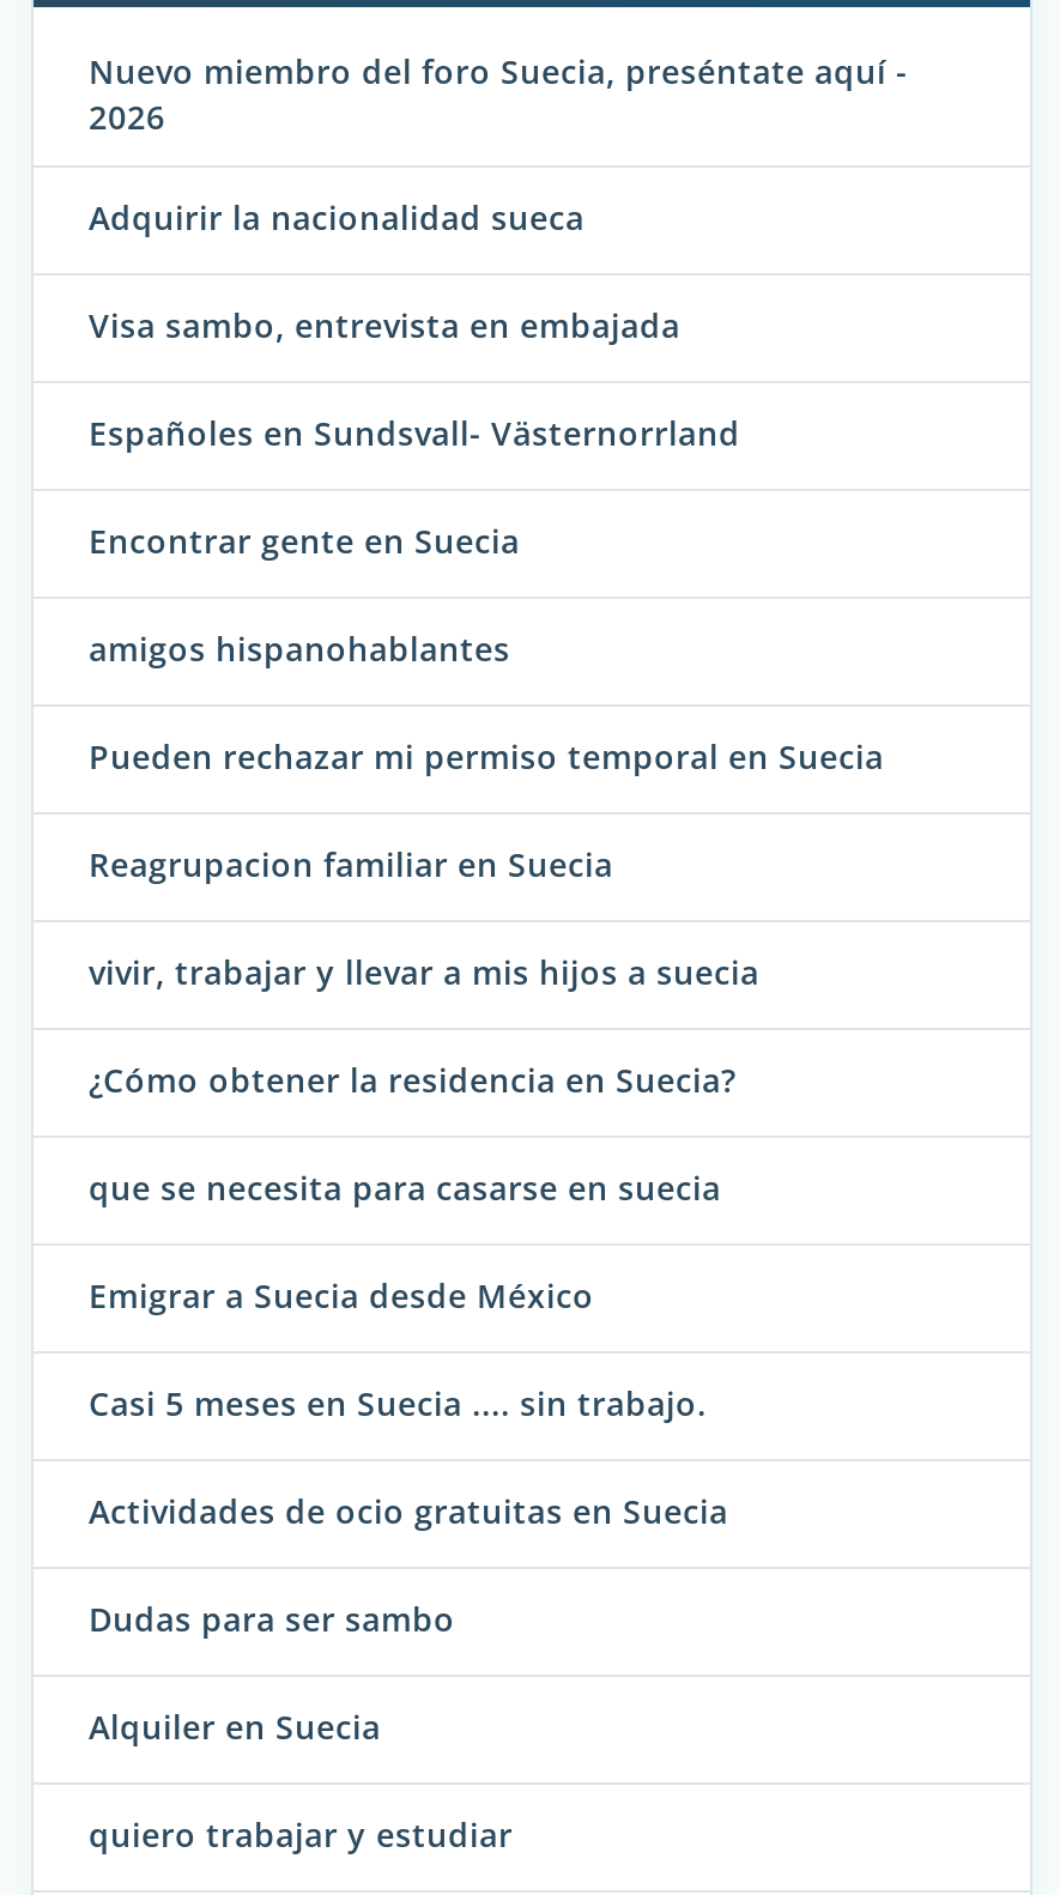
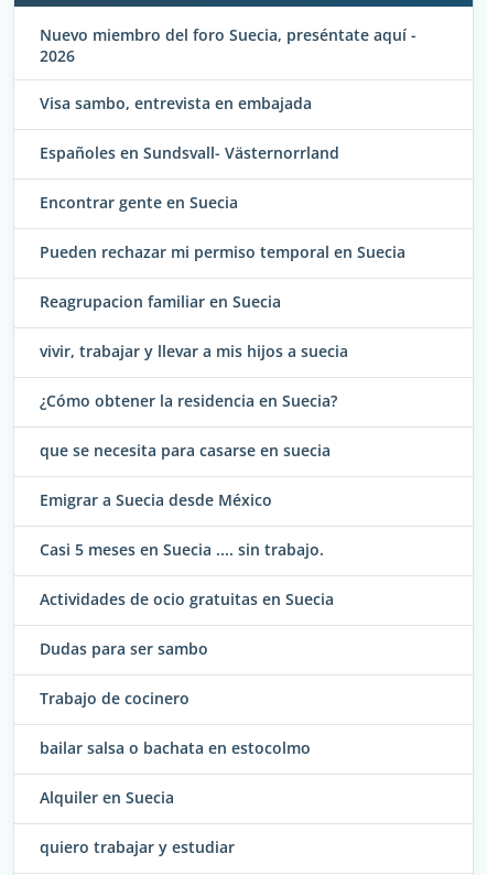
[89,194,584,239] Adquirir la nacionalidad sueca -> none
moved [89,301,740,563] -> [40,92,339,212]: Visa sambo, entrevista en embajada | Españoles en Sundsvall- Västernorrland | Encontrar gente en Suecia
[89,625,510,670] amigos hispanohablantes -> none
moved [89,733,884,1641] -> [40,241,405,659]: Pueden rechazar mi permiso temporal en Suecia | Reagrupacion familiar en Suecia | vivir, trabajar y llevar a mis hijos a suecia | ... | Actividades de ocio gratuitas en Suecia | Dudas para ser sambo
none -> [40,687,311,758] Trabajo de cocinero | bailar salsa o bachata en estocolmo

